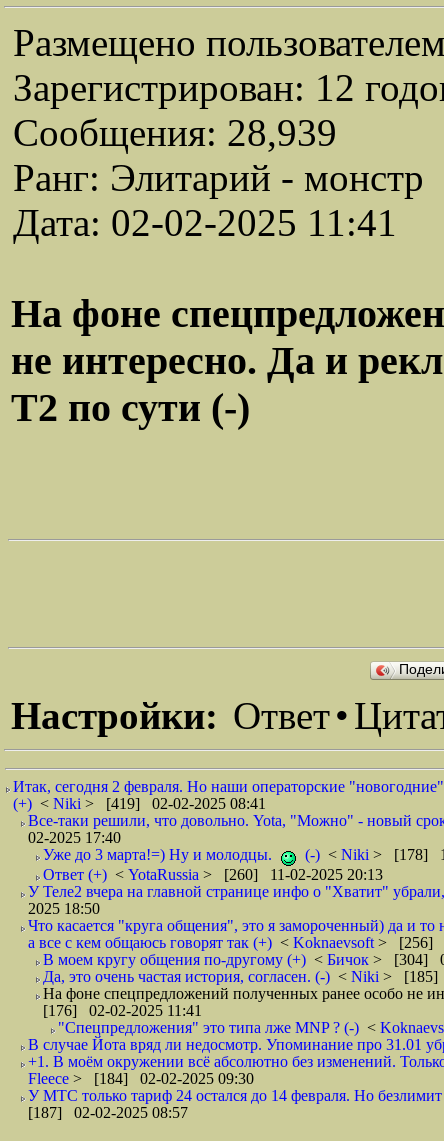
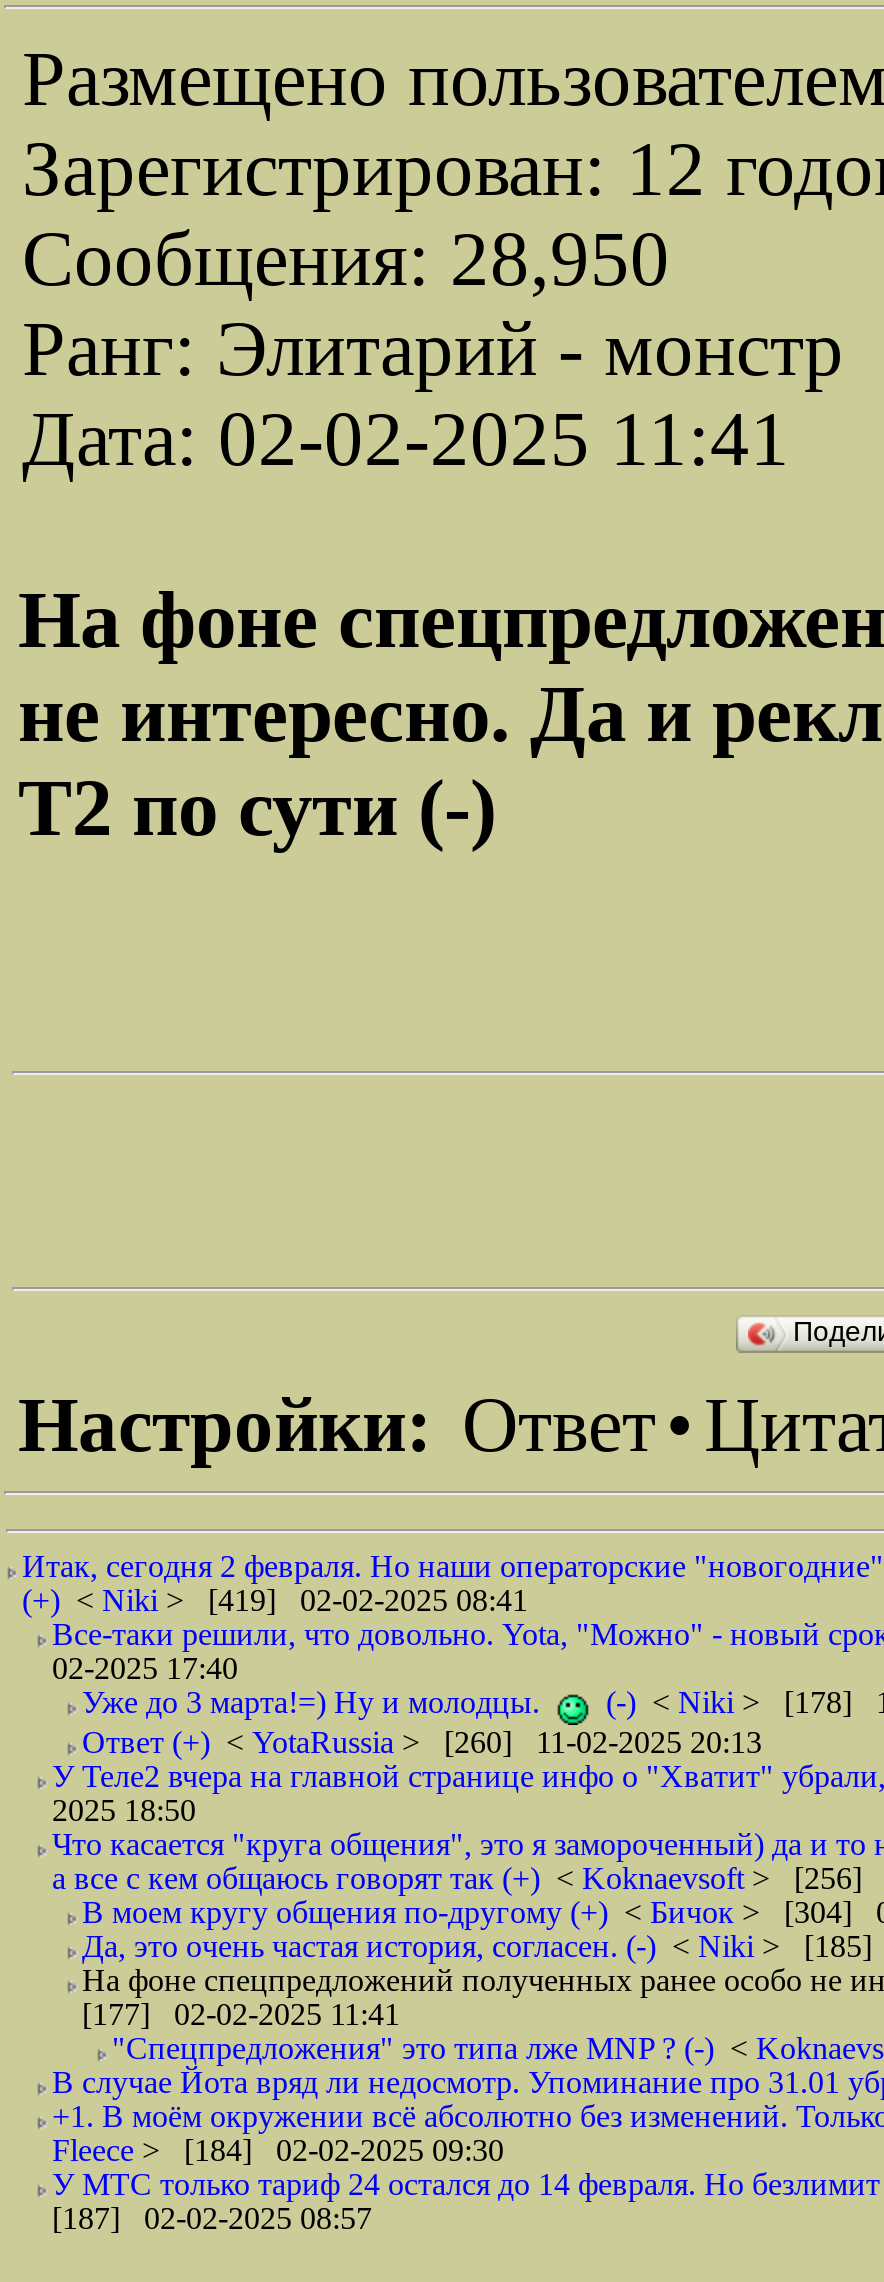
[13,111,337,154] Сообщения: 28,939 -> [22,215,670,301] Сообщения: 28,950
[43,1002,202,1019] [176] 02-02-2025 11:41 -> [82,1997,400,2031] [177] 02-02-2025 11:41

